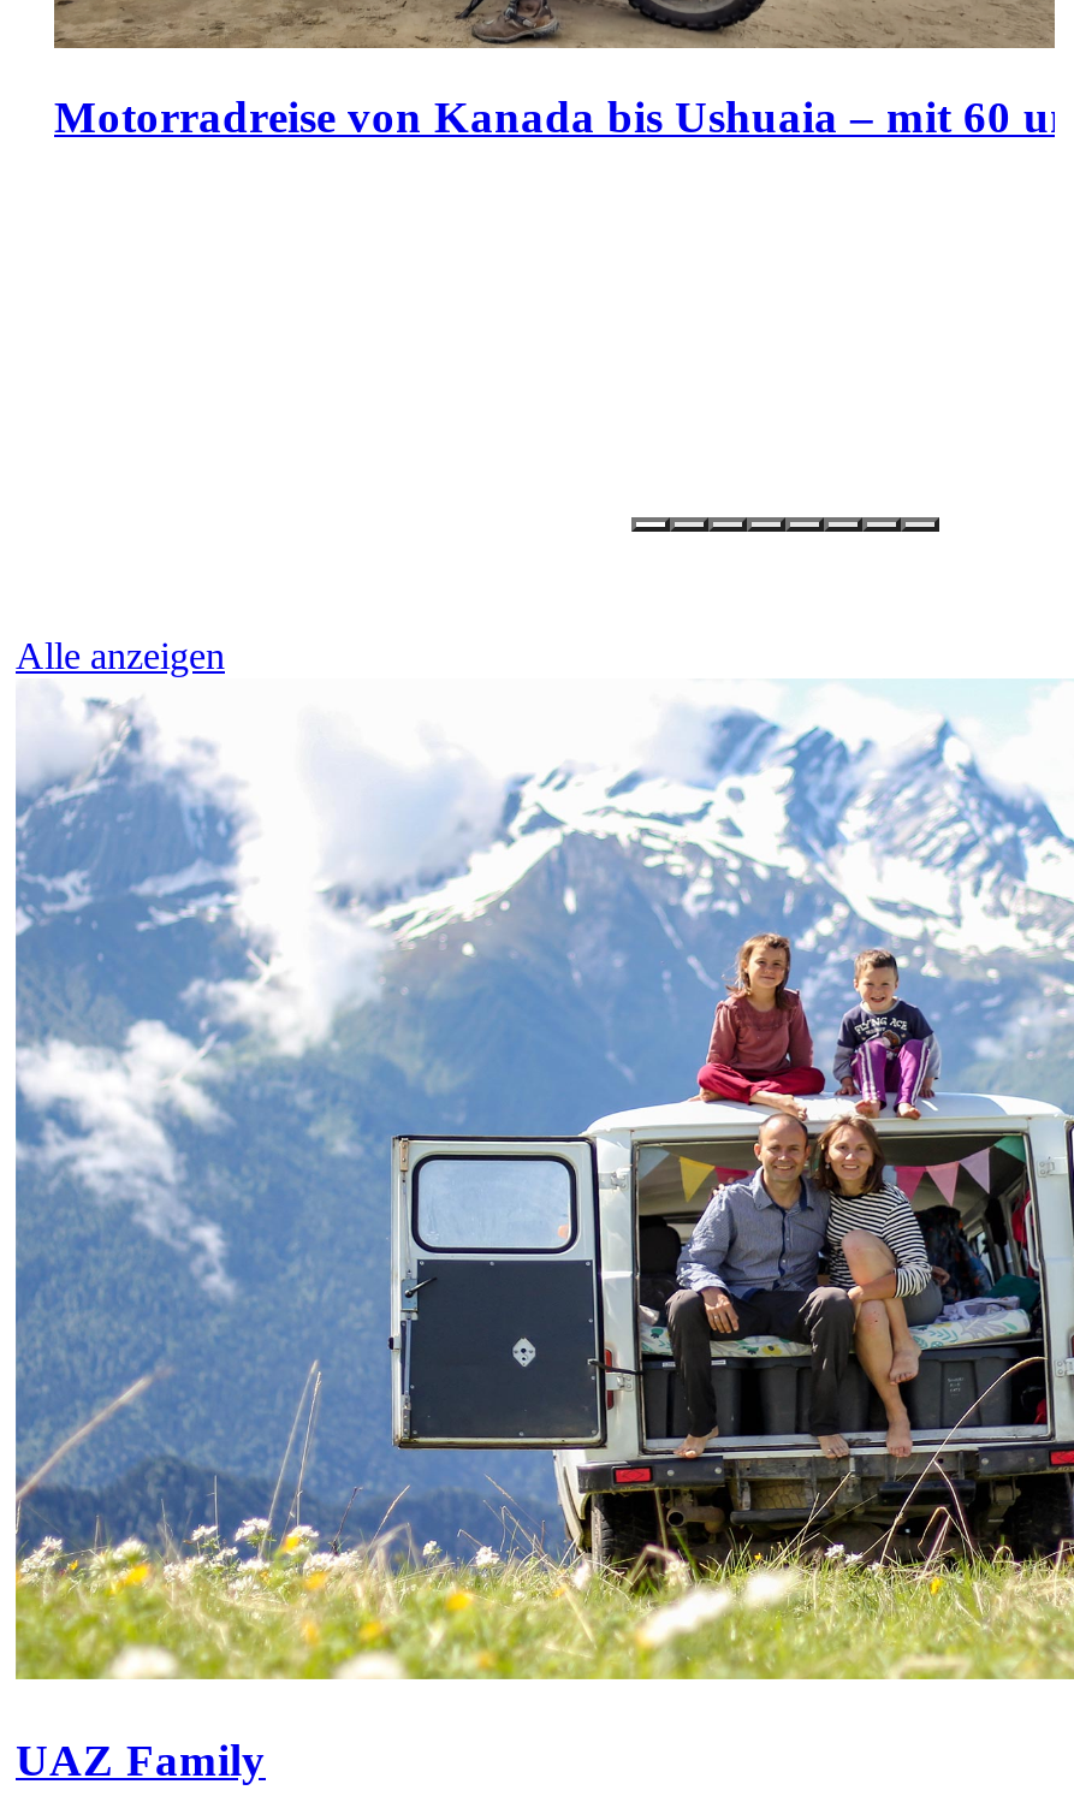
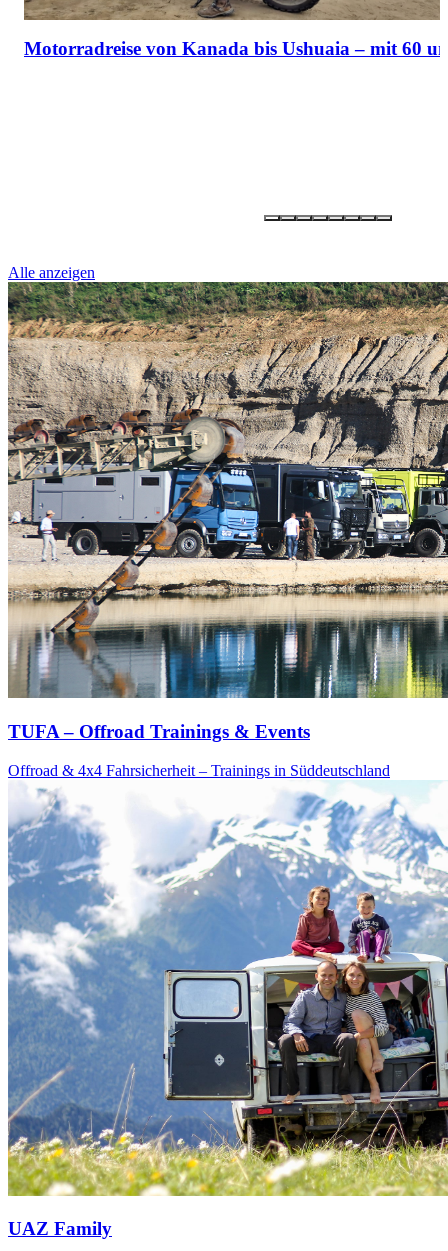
none -> [7,281,445,778] [image] | TUFA – Offroad Trainings & Events | Offroad & 4x4 Fahrsicherheit – Trainings in Süddeutschland

